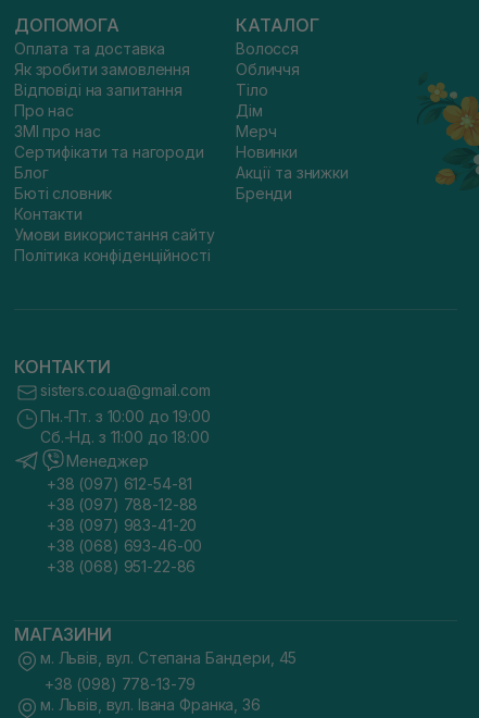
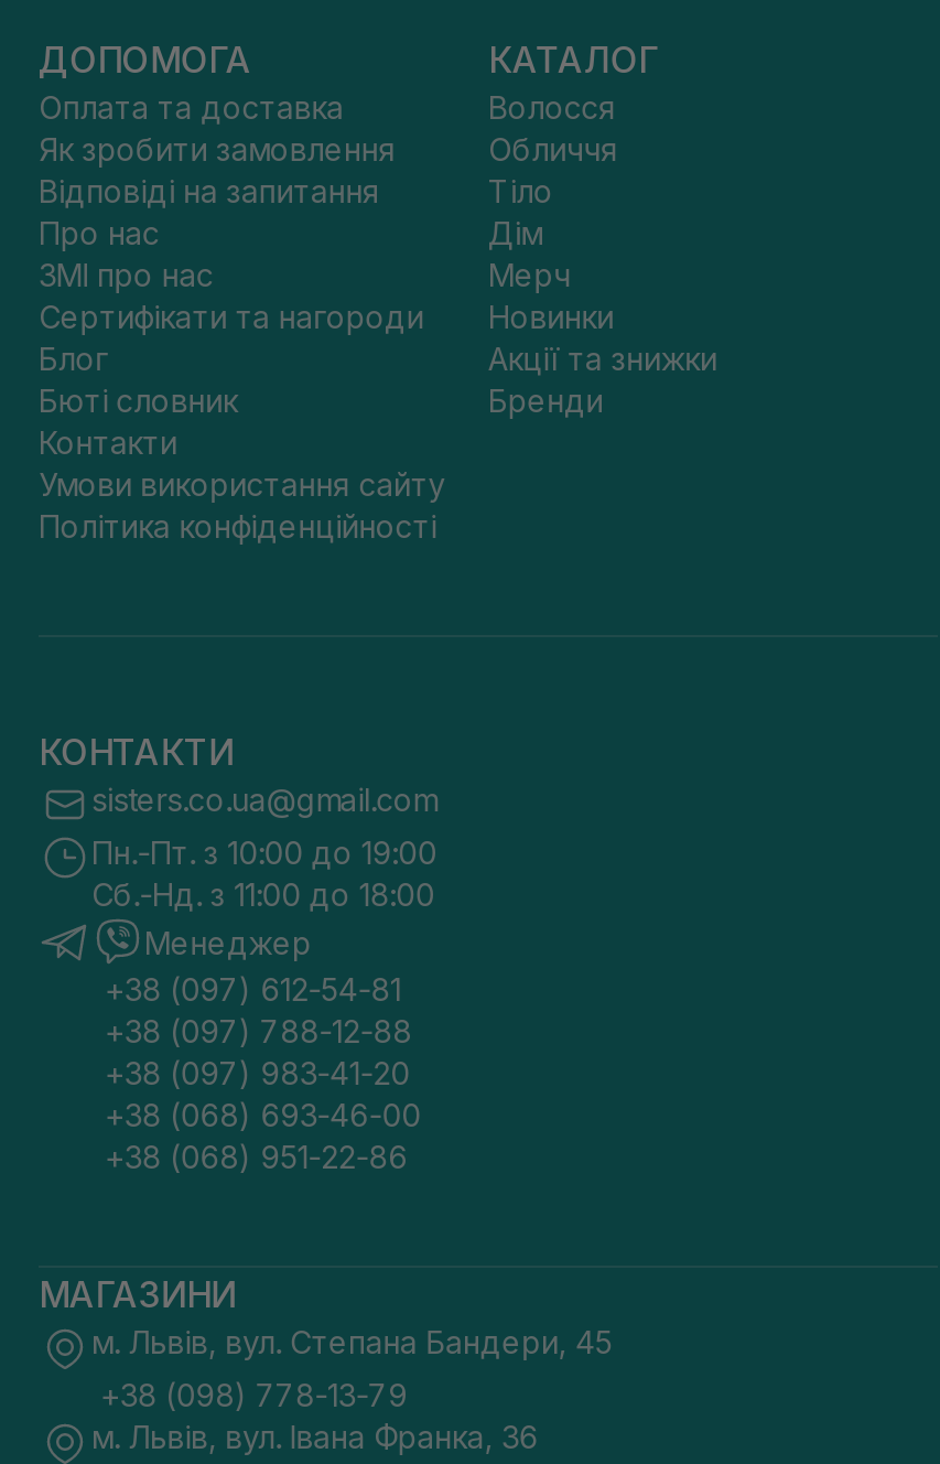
[417,74,476,189] [image] -> none

